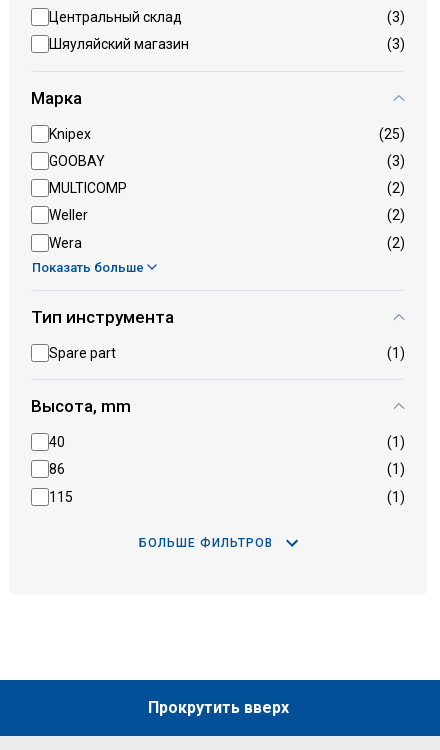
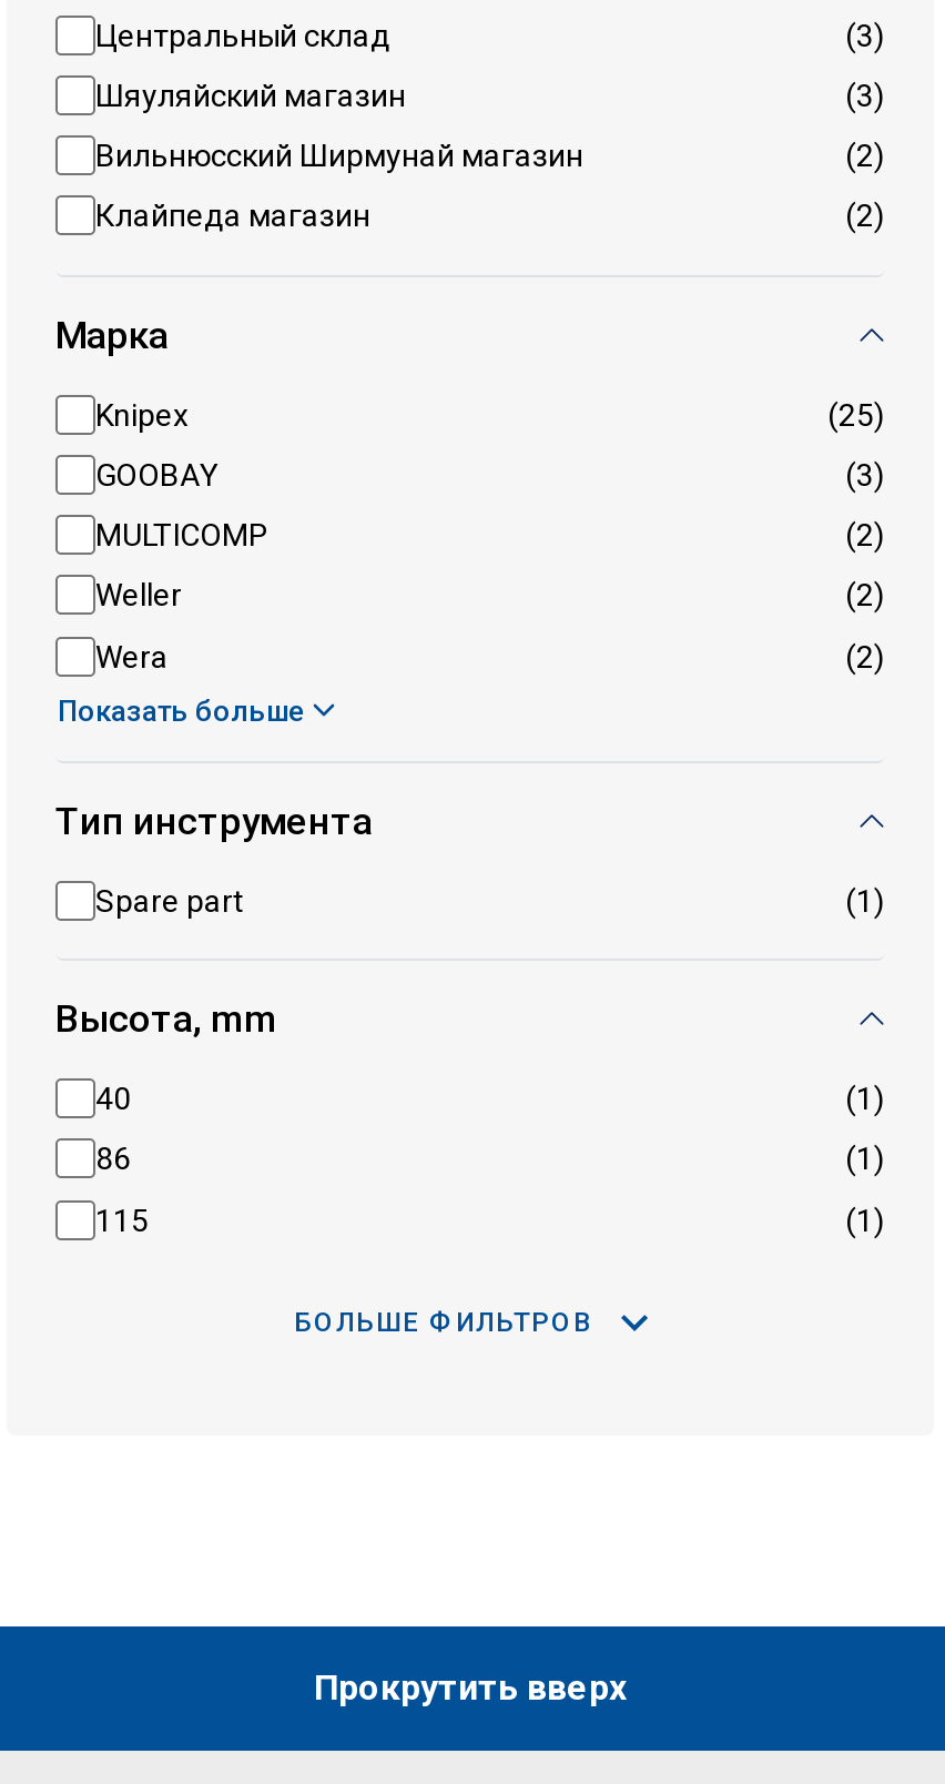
none -> [95,138,885,234] Вильнюсский Ширмунай магазин | (2) | Клайпеда магазин | (2)

